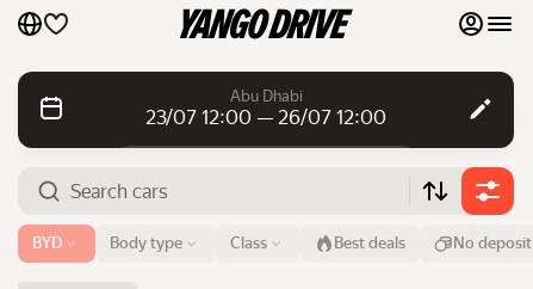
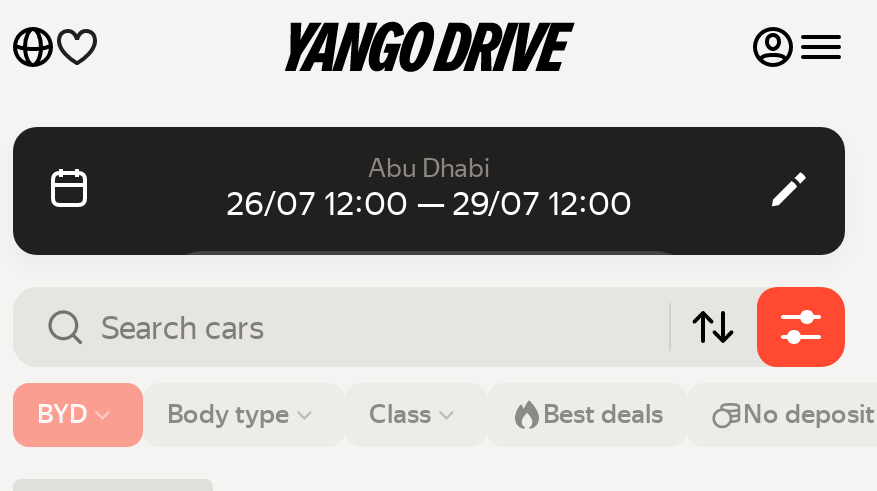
[145,106,386,129] 23/07 12:00 — 26/07 12:00 -> [226,185,632,223] 26/07 12:00 — 29/07 12:00

